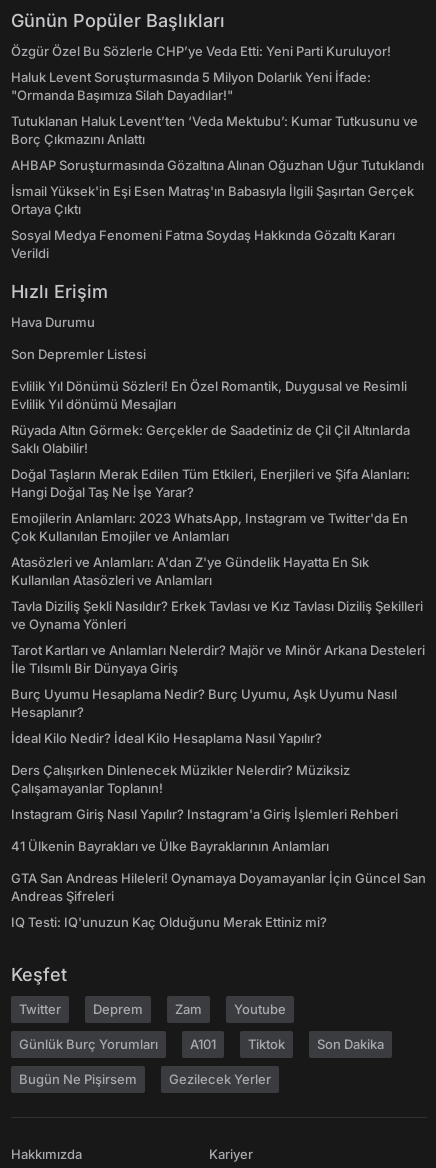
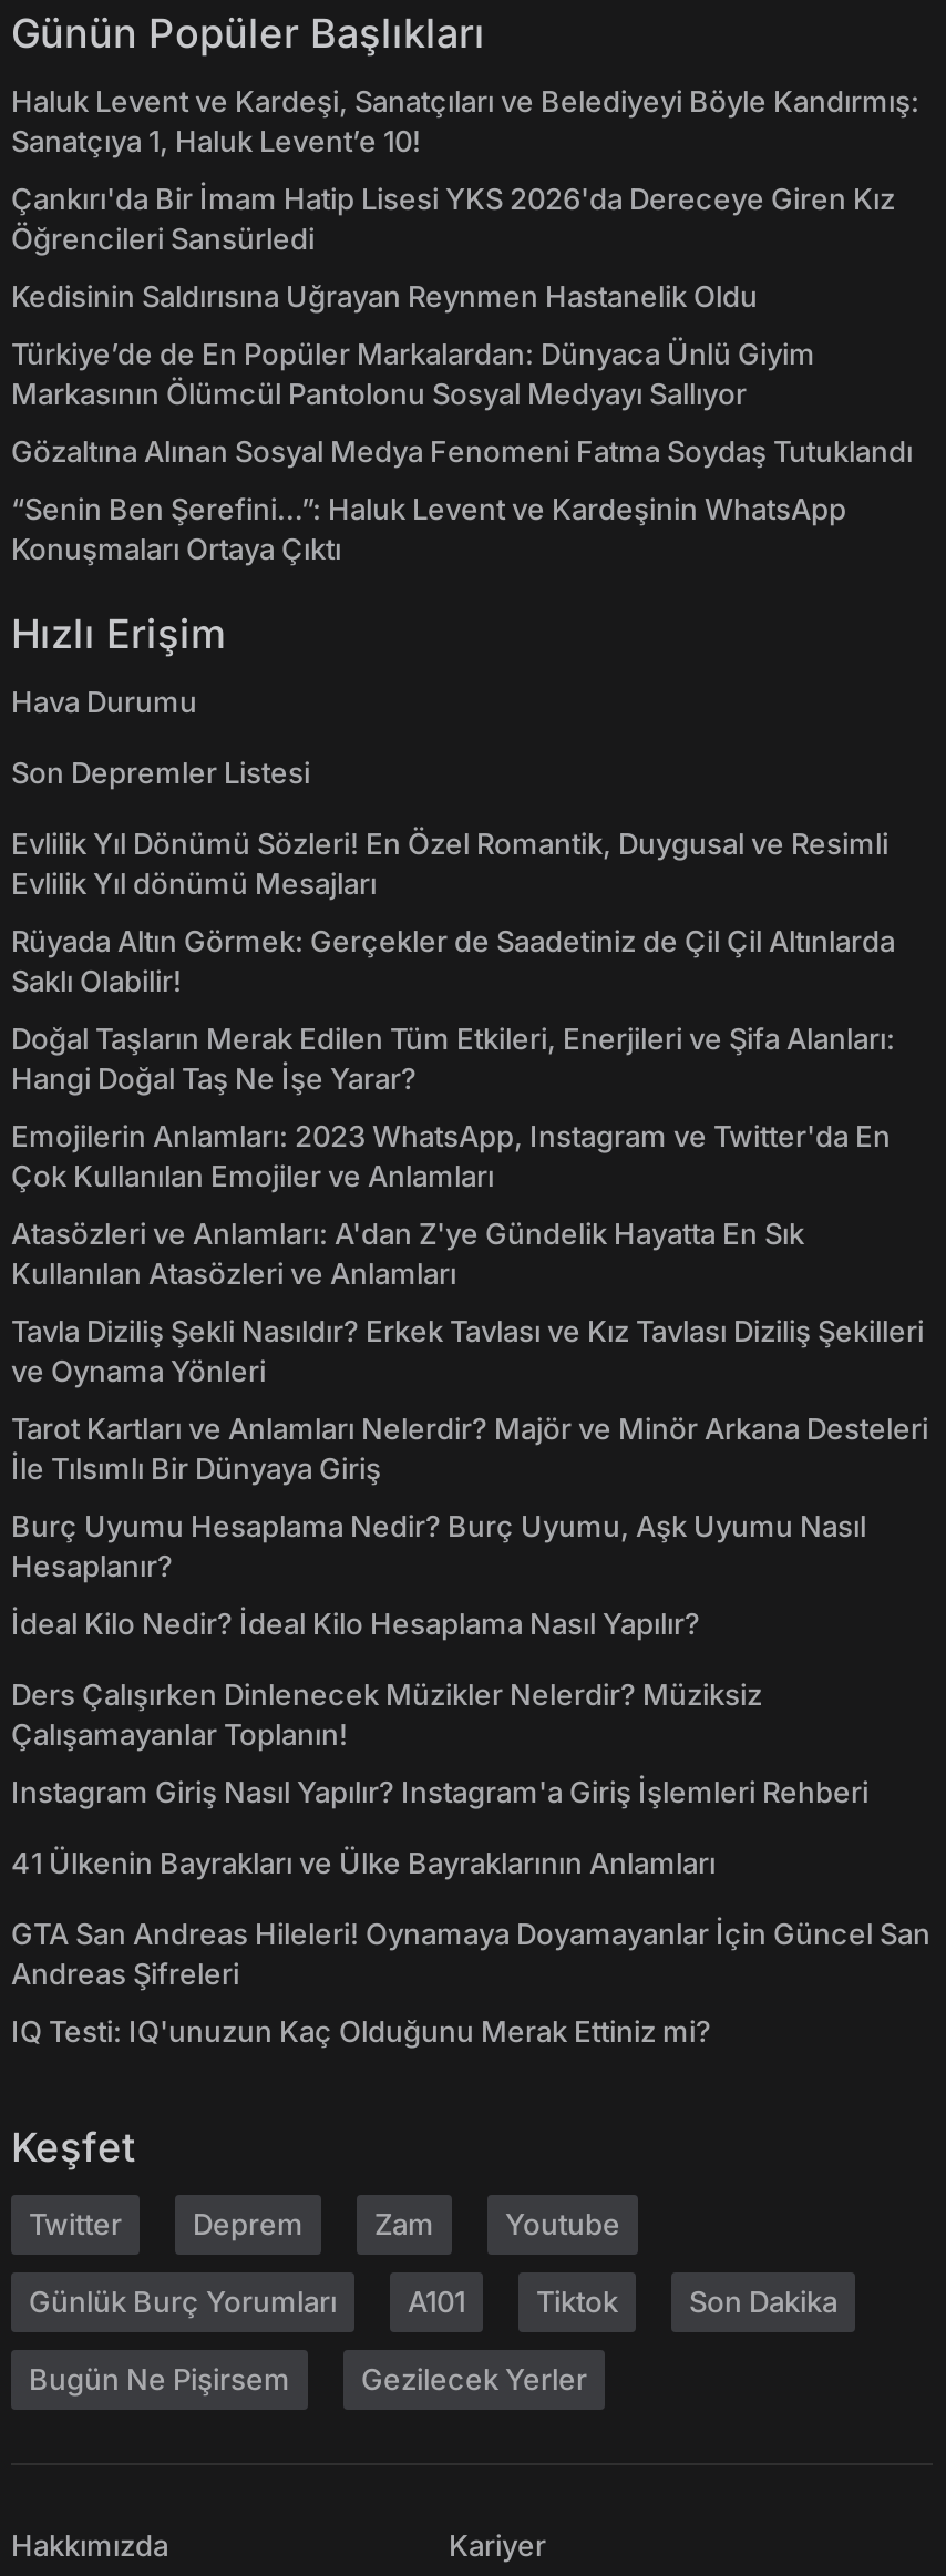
[11,43,391,59] Özgür Özel Bu Sözlerle CHP’ye Veda Etti: Yeni Parti Kuruluyor! -> [11,83,919,158] Haluk Levent ve Kardeşi, Sanatçıları ve Belediyeyi Böyle Kandırmış: | Sanatçıya 1, Haluk Levent’e 10!
[11,69,371,103] Haluk Levent Soruşturmasında 5 Milyon Dolarlık Yeni İfade: | "Ormanda Başımıza Silah Dayadılar!" -> [11,181,895,256] Çankırı'da Bir İmam Hatip Lisesi YKS 2026'da Dereceye Giren Kız | Öğrencileri Sansürledi
[11,113,418,147] Tutuklanan Haluk Levent’ten ‘Veda Mektubu’: Kumar Tutkusunu ve | Borç Çıkmazını Anlattı -> [11,278,758,314] Kedisinin Saldırısına Uğrayan Reynmen Hastanelik Oldu
[11,157,424,173] AHBAP Soruşturmasında Gözaltına Alınan Oğuzhan Uğur Tutuklandı -> [11,336,815,411] Türkiye’de de En Popüler Markalardan: Dünyaca Ünlü Giyim | Markasının Ölümcül Pantolonu Sosyal Medyayı Sallıyor
[11,183,414,217] İsmail Yüksek'in Eşi Esen Matraş'ın Babasıyla İlgili Şaşırtan Gerçek | Ortaya Çıktı -> [11,433,913,469] Gözaltına Alınan Sosyal Medya Fenomeni Fatma Soydaş Tutuklandı
[11,227,395,261] Sosyal Medya Fenomeni Fatma Soydaş Hakkında Gözaltı Kararı | Verildi -> [11,491,846,566] “Senin Ben Şerefini…”: Haluk Levent ve Kardeşinin WhatsApp | Konuşmaları Ortaya Çıktı

